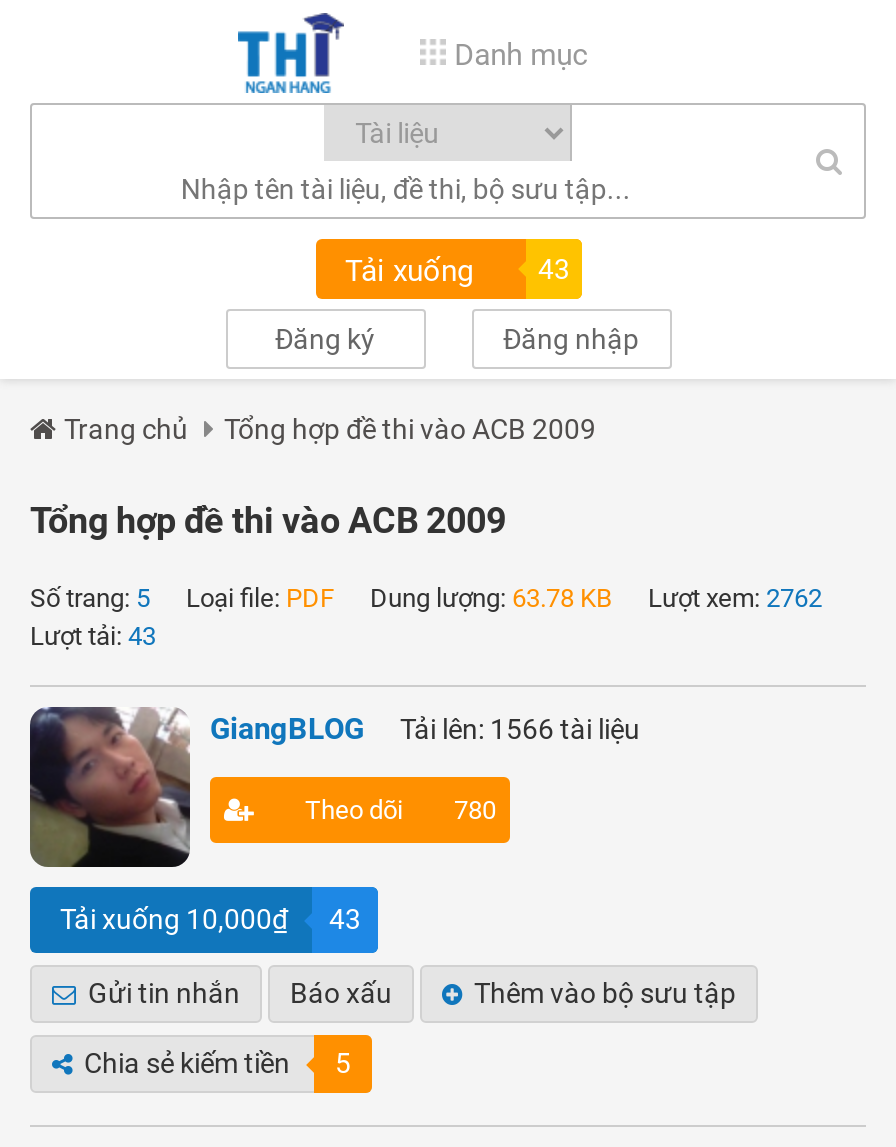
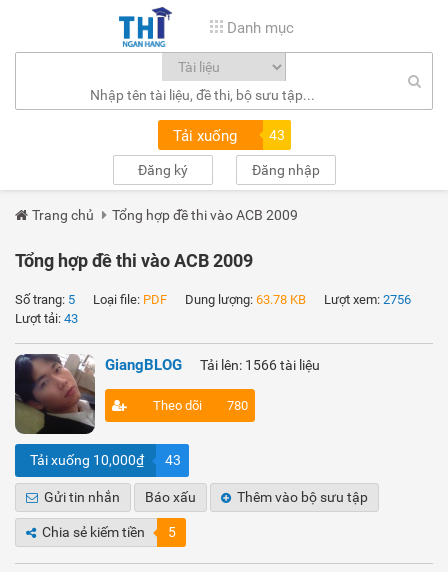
[30,583,822,613] Số trang: 5 Loại file: PDF Dung lượng: 63.78 KB Lượt xem: 2762 -> [15,292,411,307] Số trang: 5 Loại file: PDF Dung lượng: 63.78 KB Lượt xem: 2756

